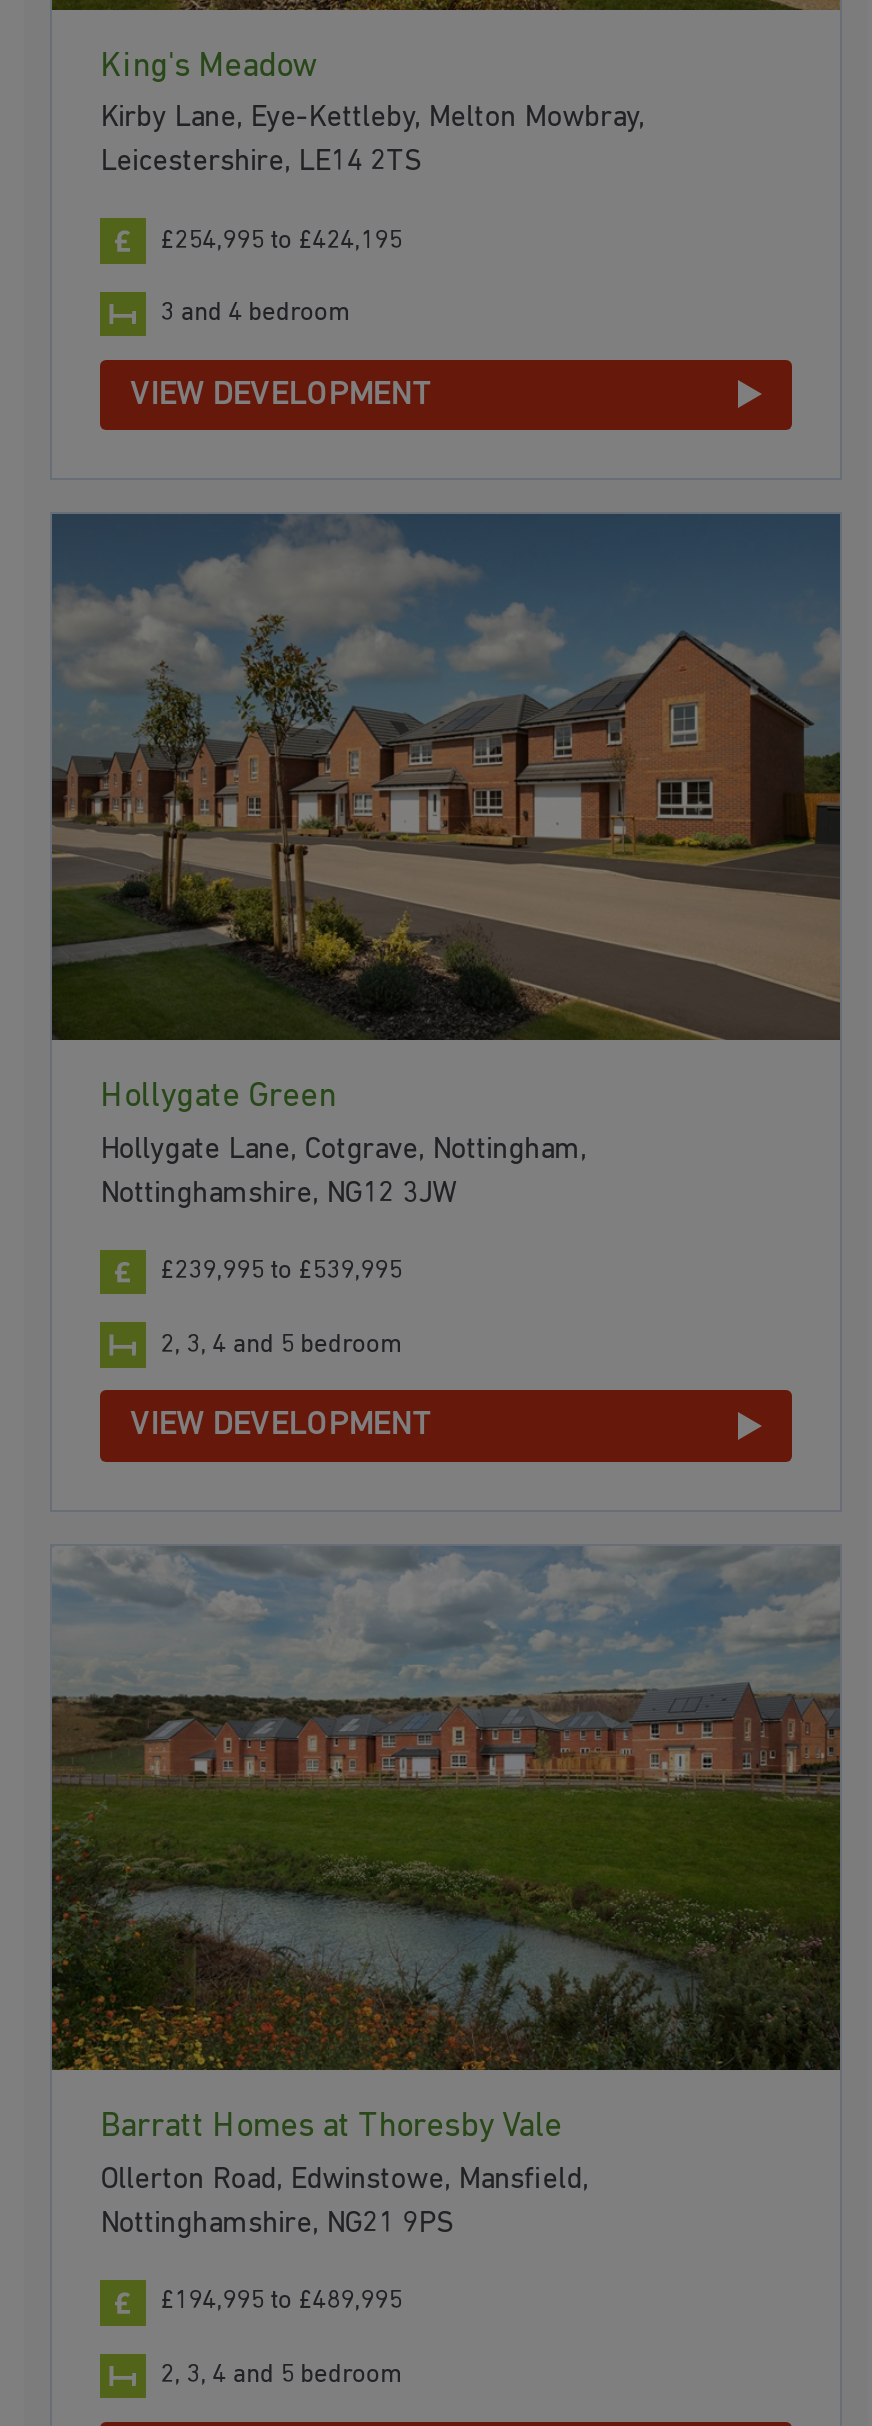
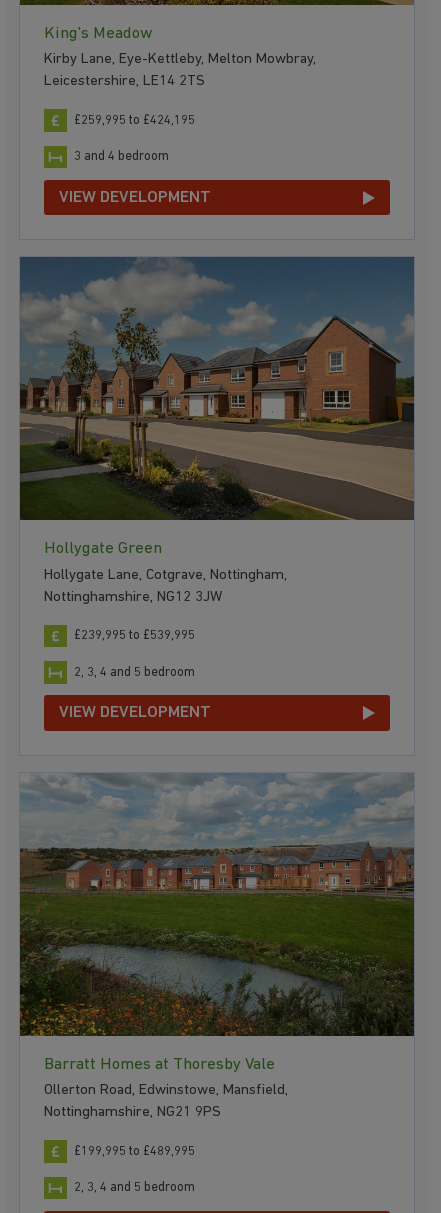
[160,227,402,253] £254,995 to £424,195 -> [74,114,195,127] £259,995 to £424,195
[160,2289,402,2315] £194,995 to £489,995 -> [74,1144,195,1157] £199,995 to £489,995

